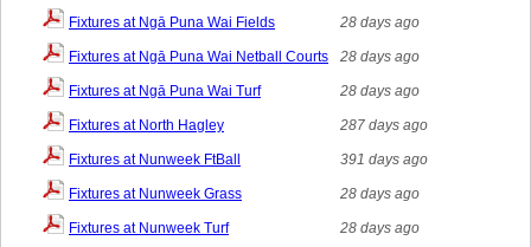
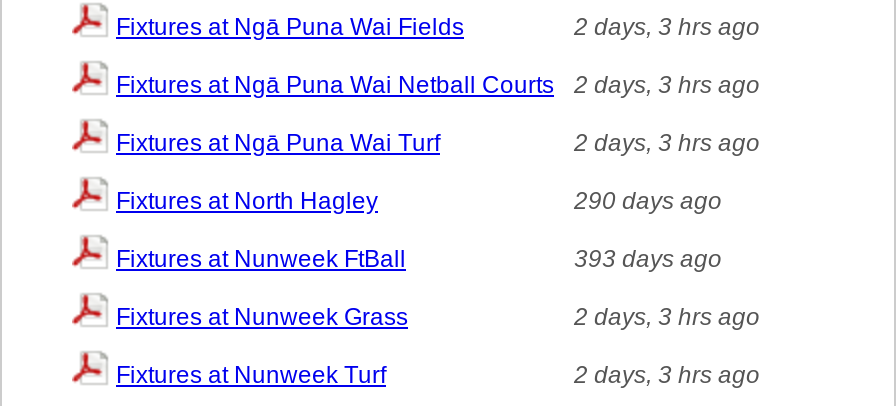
[340,14,420,30] 28 days ago -> [574,13,760,41] 2 days, 3 hrs ago
[69,48,420,65] Fixtures at Ngā Puna Wai Netball Courts 28 days ago -> [116,71,760,99] Fixtures at Ngā Puna Wai Netball Courts 2 days, 3 hrs ago
[340,82,420,99] 28 days ago -> [574,129,760,157] 2 days, 3 hrs ago
[340,117,428,133] 287 days ago -> [574,187,722,215] 290 days ago
[340,151,428,168] 391 days ago -> [574,245,722,273] 393 days ago
[340,185,420,202] 28 days ago -> [574,303,760,331] 2 days, 3 hrs ago
[340,220,420,236] 28 days ago -> [574,361,760,389] 2 days, 3 hrs ago

